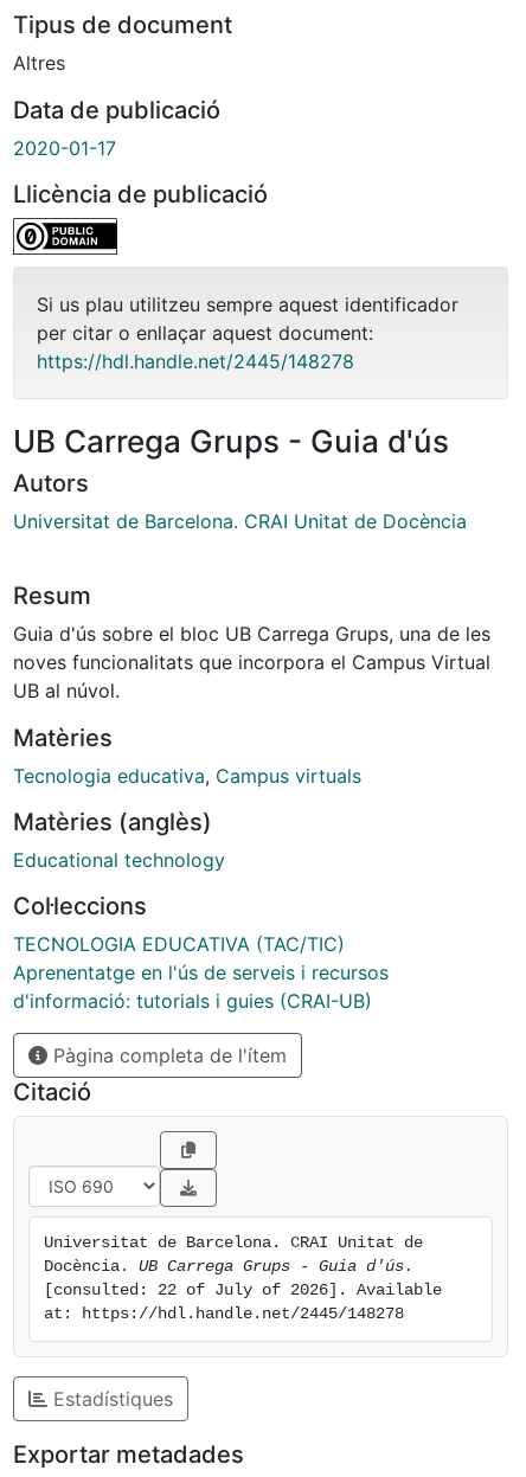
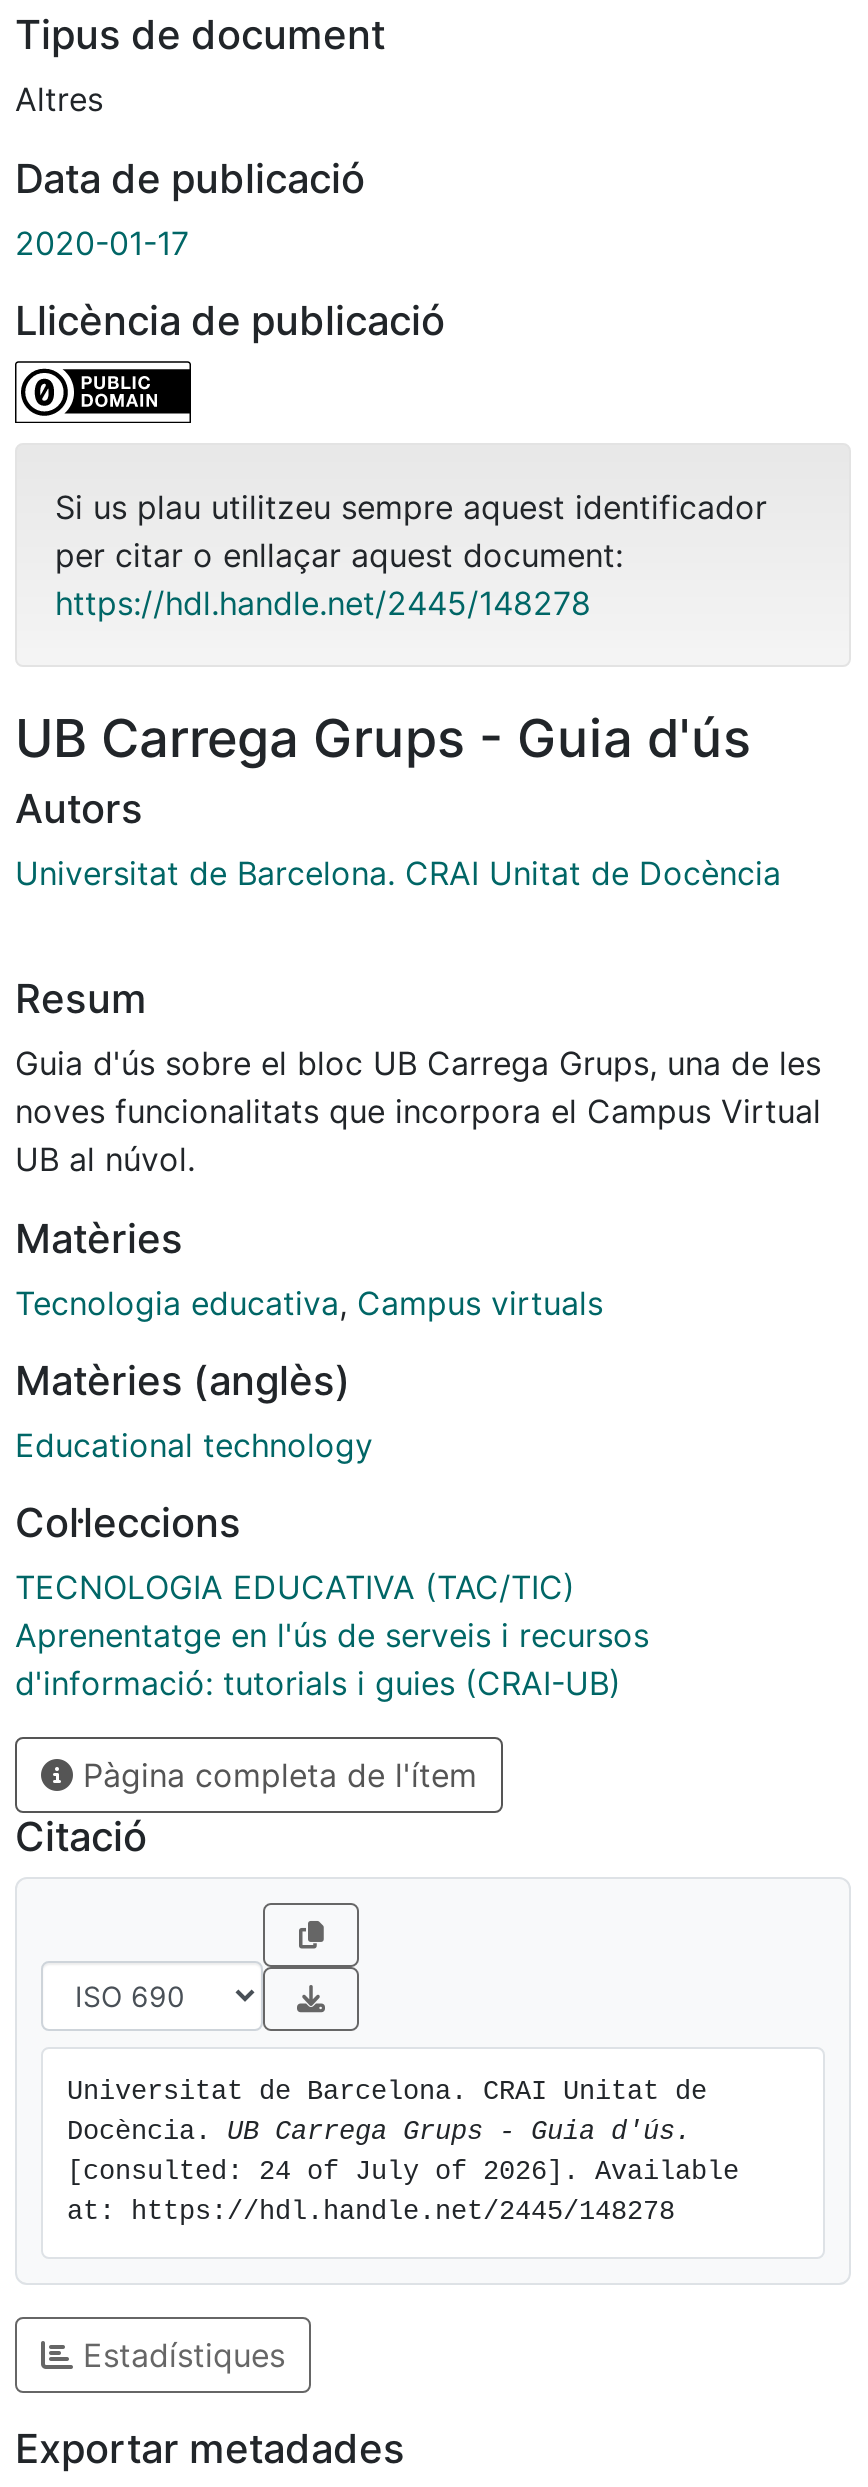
[44,1282,442,1300] [consulted: 22 of July of 2026]. Available -> [67,2157,739,2187] [consulted: 24 of July of 2026]. Available

